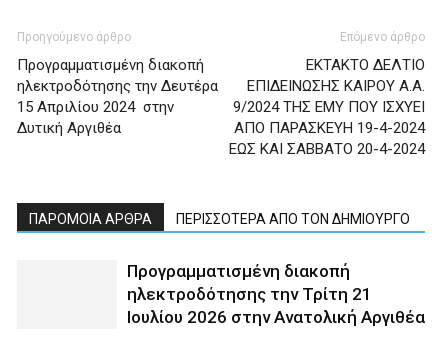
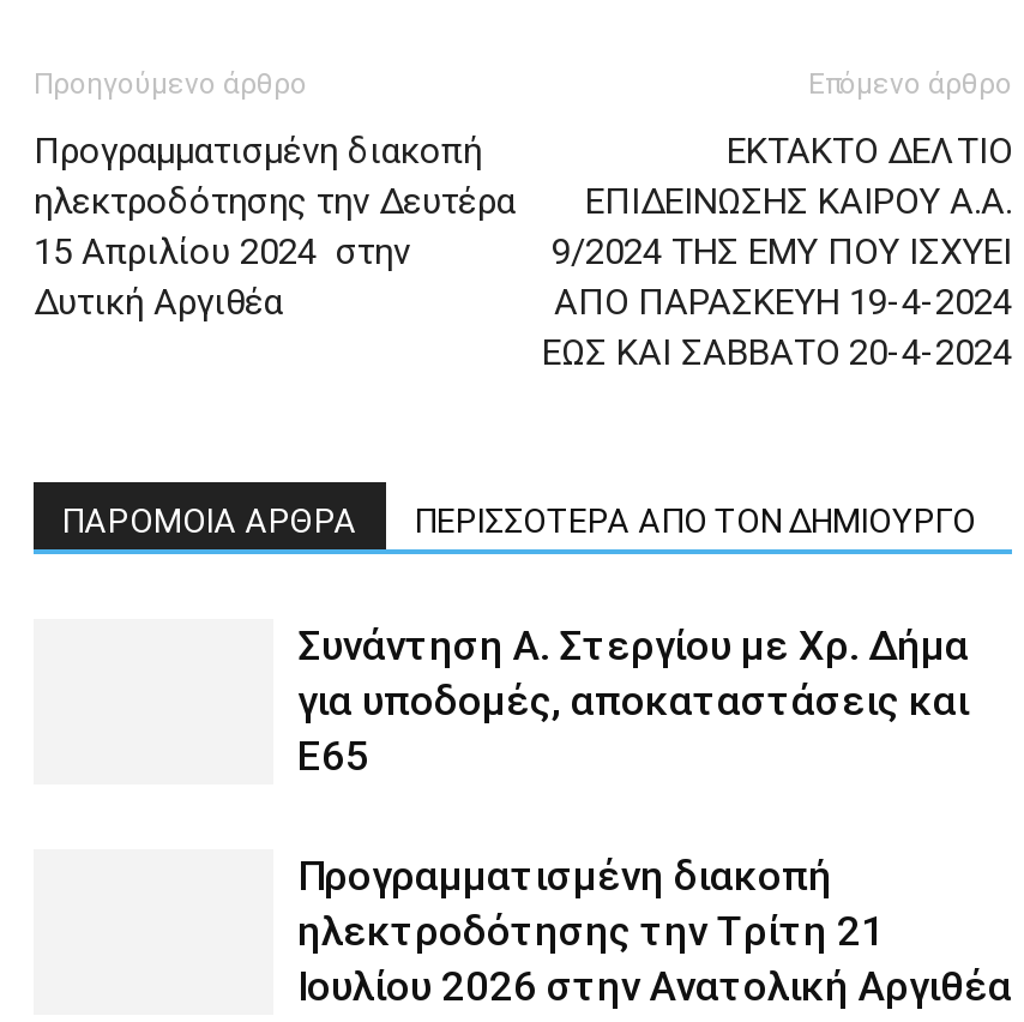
none -> [297,620,969,779] Συνάντηση Α. Στεργίου με Χρ. Δήμα | για υποδομές, αποκαταστάσεις και | Ε65

